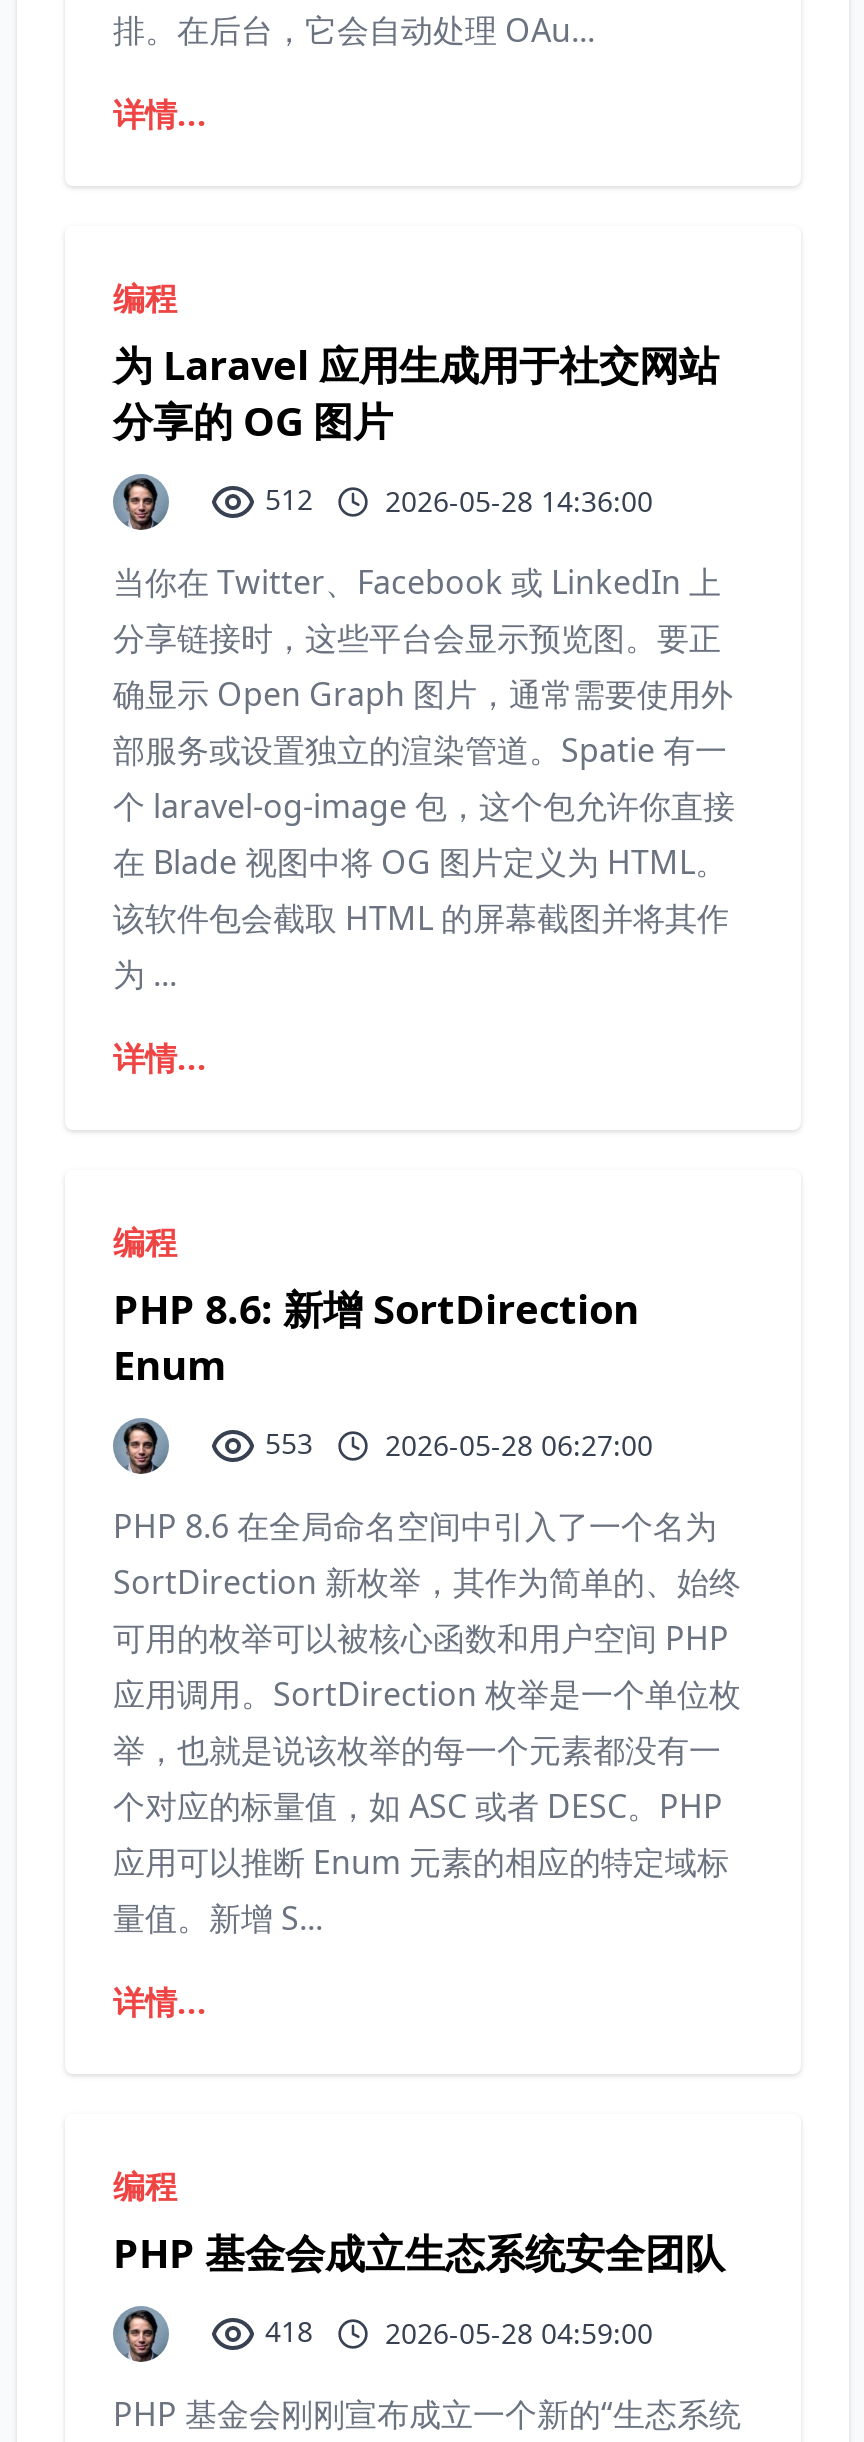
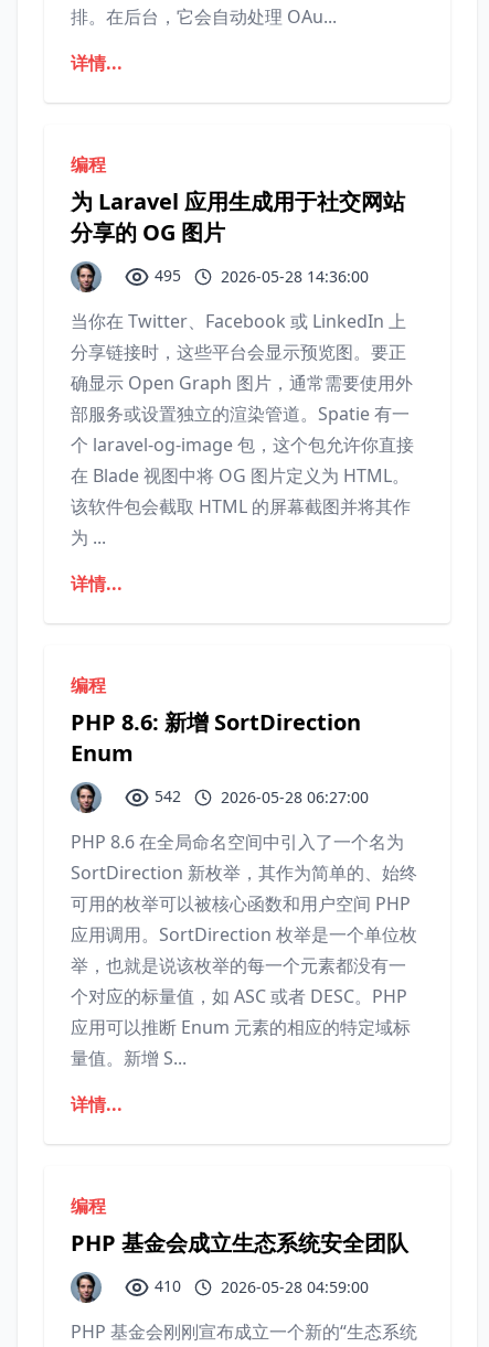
[257,480,653,520] 512 2026-05-28 14:36:00 -> [150,265,369,287] 495 2026-05-28 14:36:00
[257,1424,653,1464] 553 2026-05-28 06:27:00 -> [150,785,369,808] 542 2026-05-28 06:27:00
[257,2312,653,2352] 418 2026-05-28 04:59:00 -> [150,1275,369,1297] 410 2026-05-28 04:59:00

